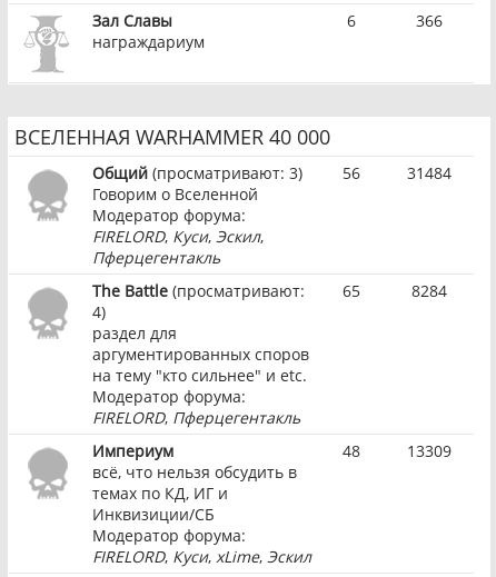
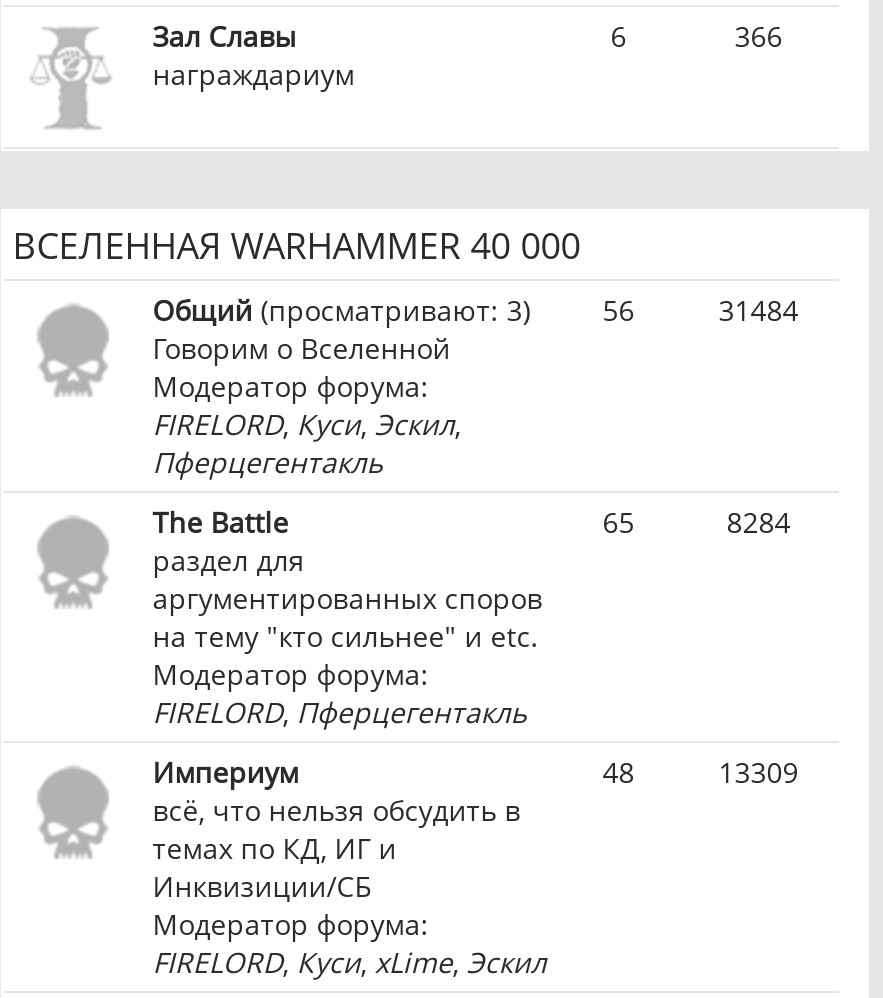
[92,280,304,322] The Battle (просматривают: | 4) -> [152,503,288,541] The Battle

